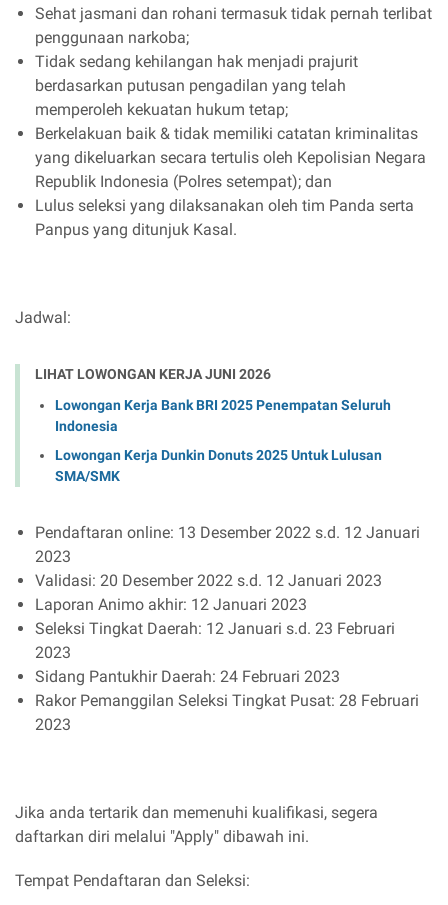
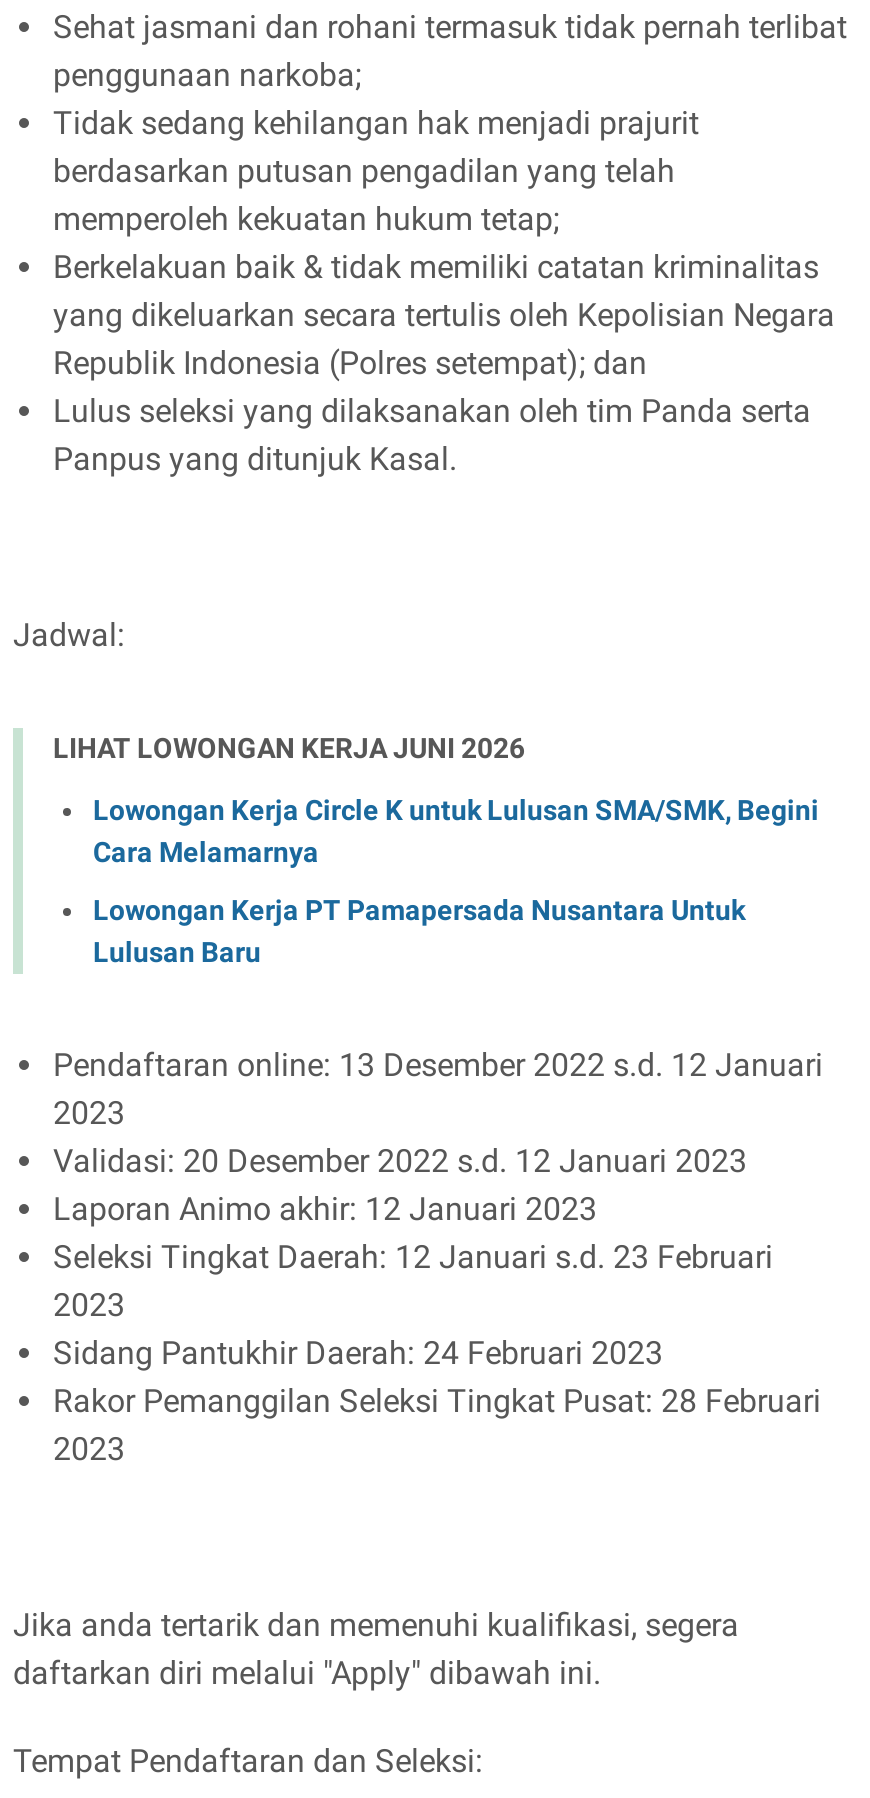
[55,397,391,434] Lowongan Kerja Bank BRI 2025 Penempatan Seluruh | Indonesia -> [93,793,819,867] Lowongan Kerja Circle K untuk Lulusan SMA/SMK, Begini | Cara Melamarnya
[55,447,382,484] Lowongan Kerja Dunkin Donuts 2025 Untuk Lulusan | SMA/SMK -> [93,893,745,967] Lowongan Kerja PT Pamapersada Nusantara Untuk | Lulusan Baru

